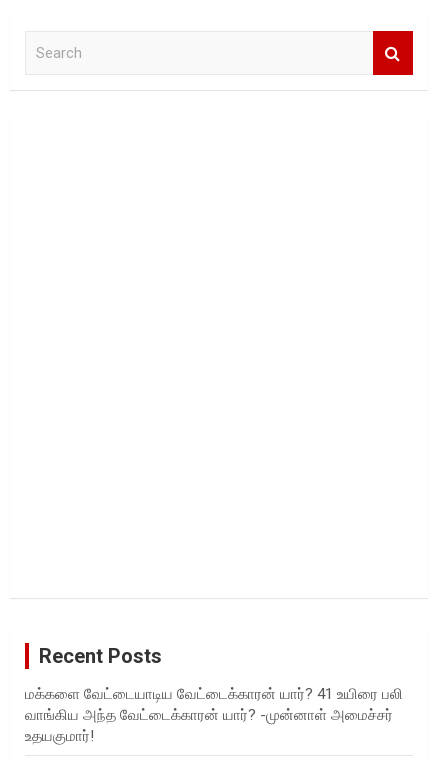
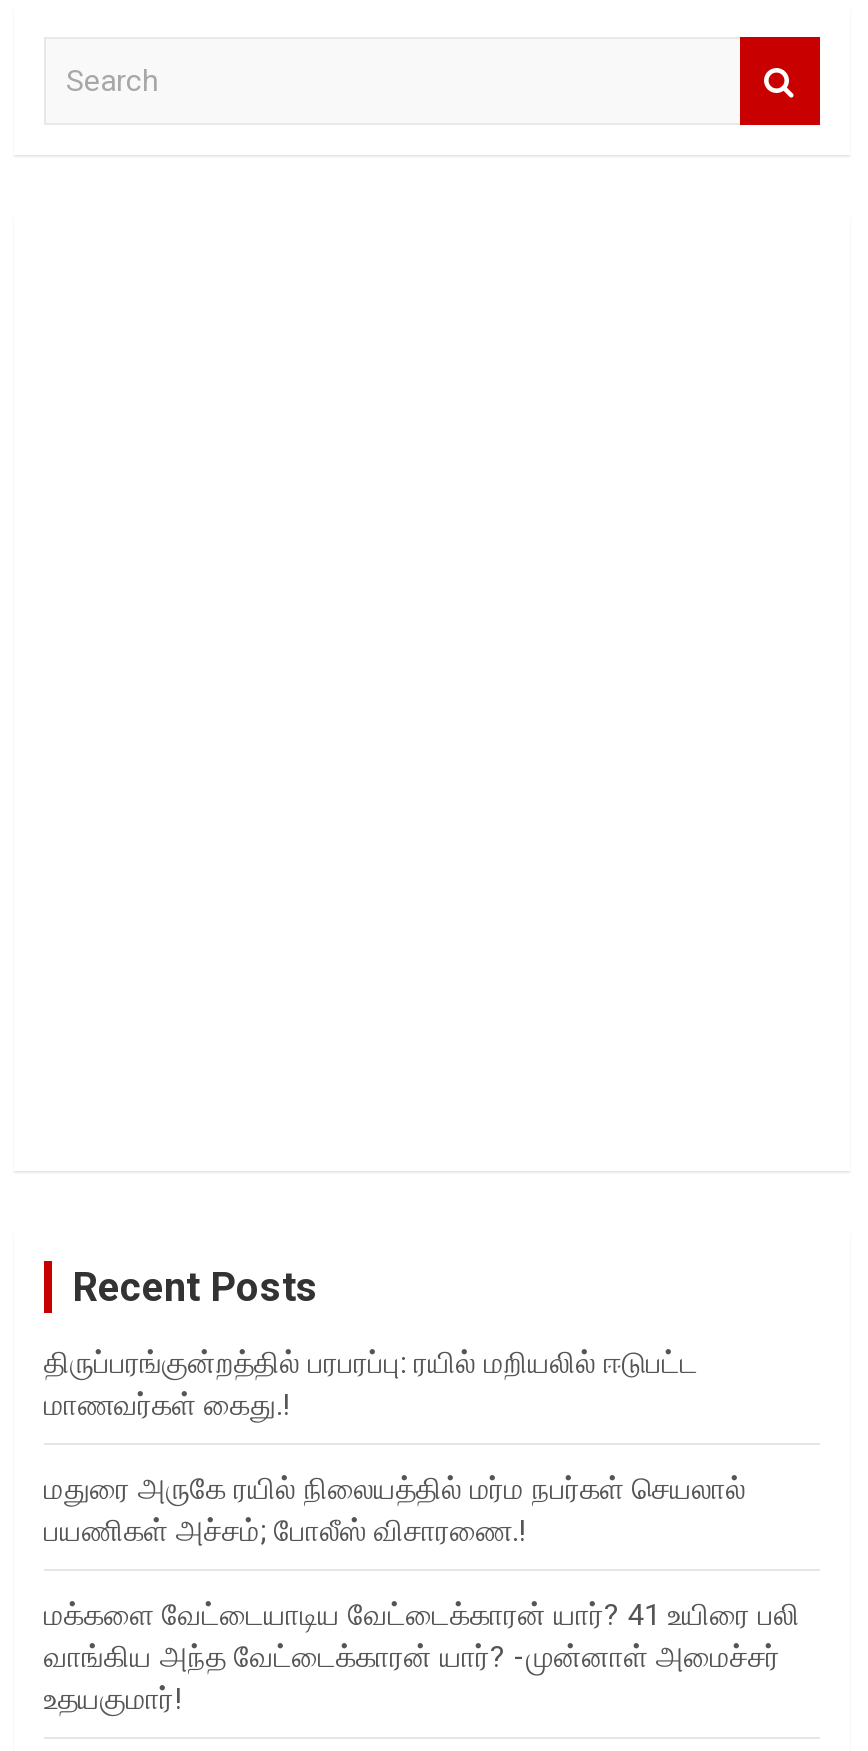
none -> [44,1346,746,1550] திருப்பரங்குன்றத்தில் பரபரப்பு: ரயில் மறியலில் ஈடுபட்ட | மாணவர்கள் கைது.! | மதுரை அருகே ரயில் நிலையத்தில் மர்ம நபர்கள் செயலால் | பயணிகள் அச்சம்; போலீஸ் விசாரணை.!

